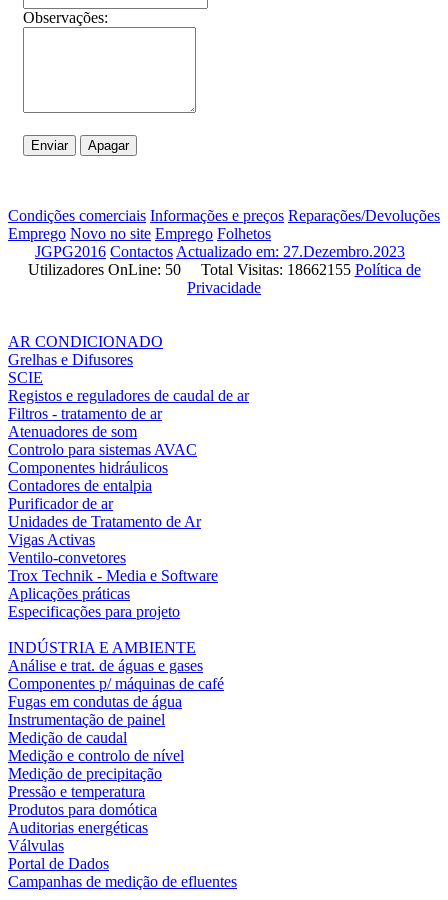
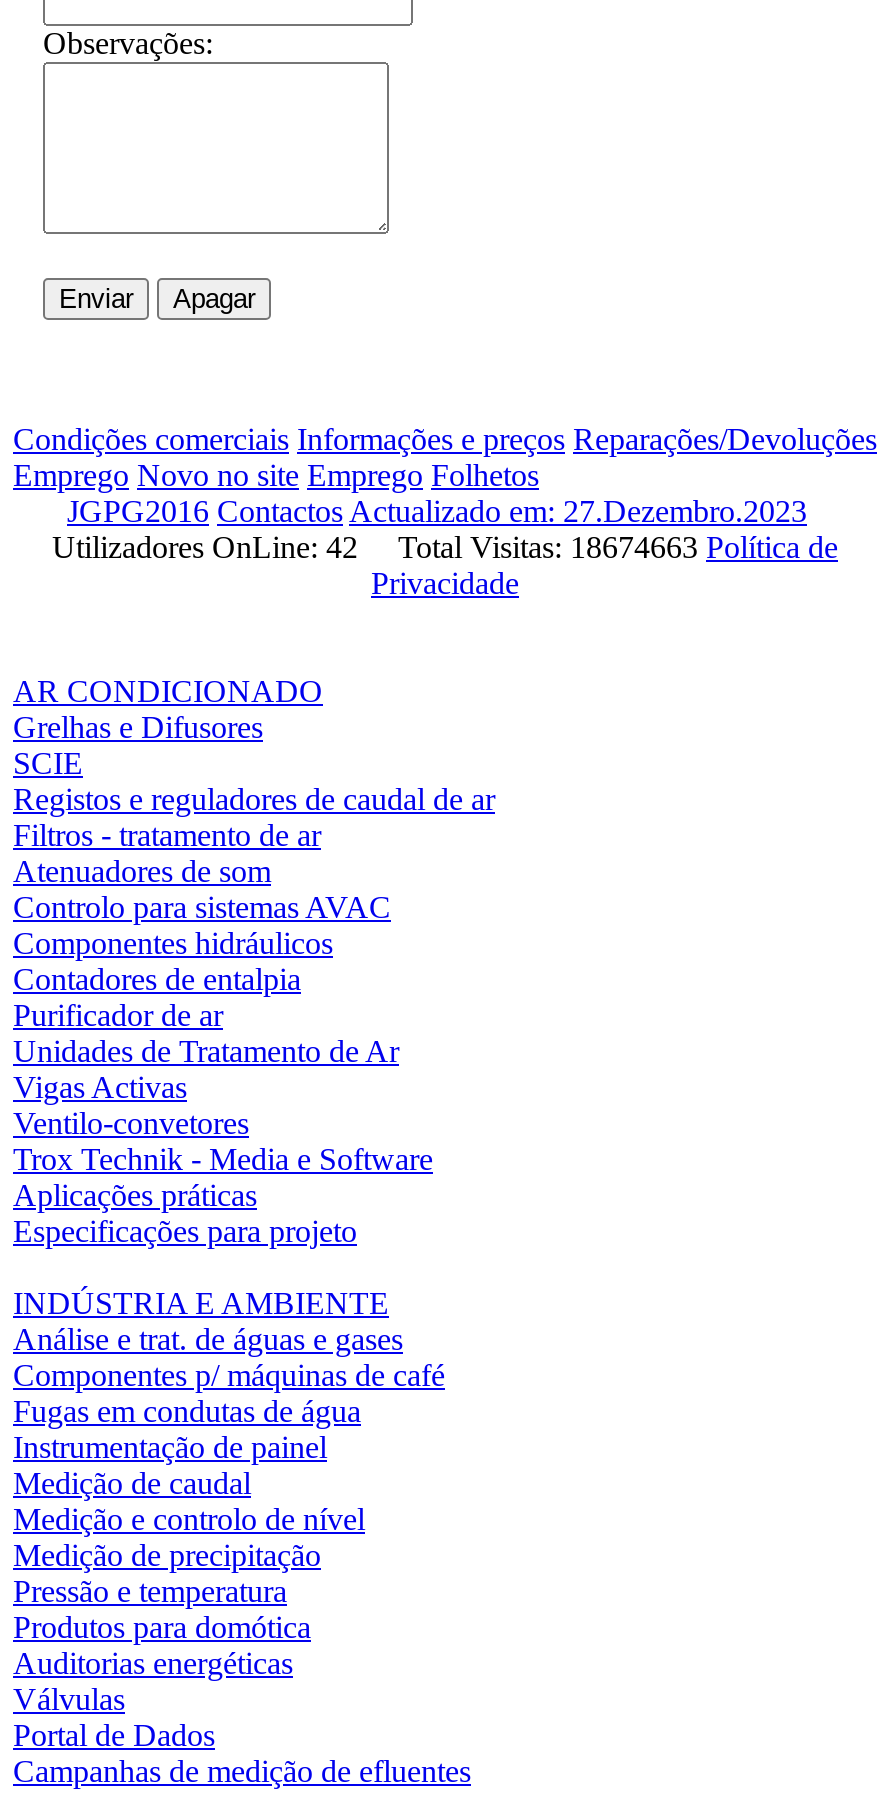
[27,261,420,278] Utilizadores OnLine: 50 Total Visitas: 18662155 Política de -> [52,530,838,564] Utilizadores OnLine: 42 Total Visitas: 18674663 Política de

